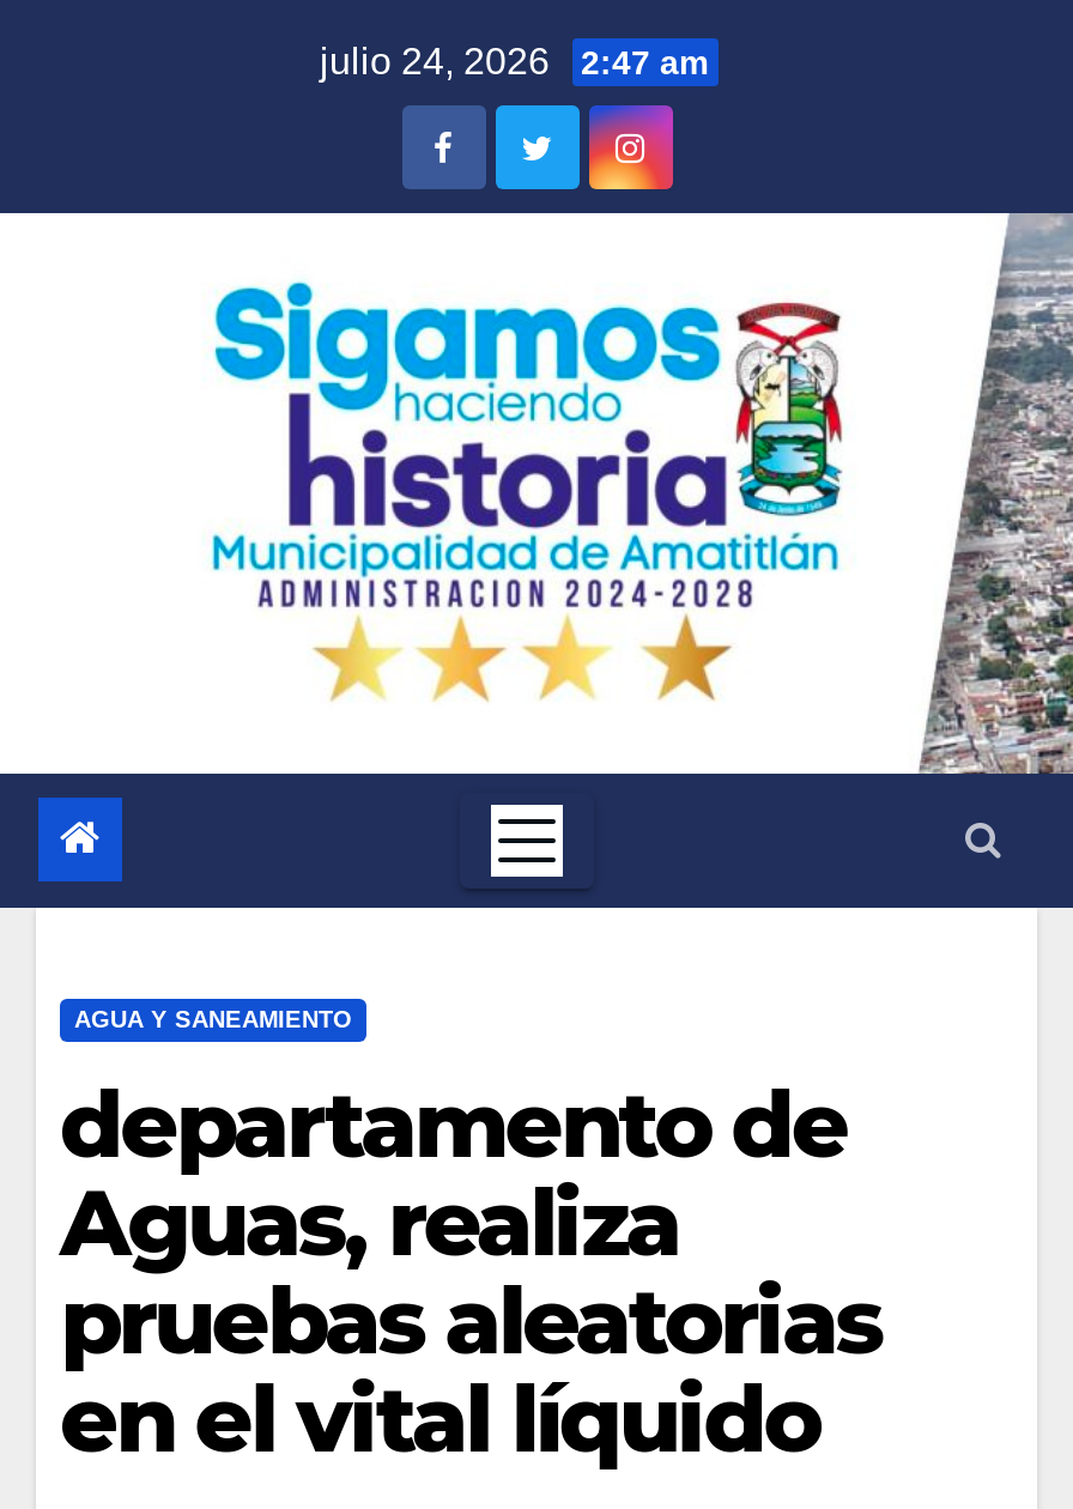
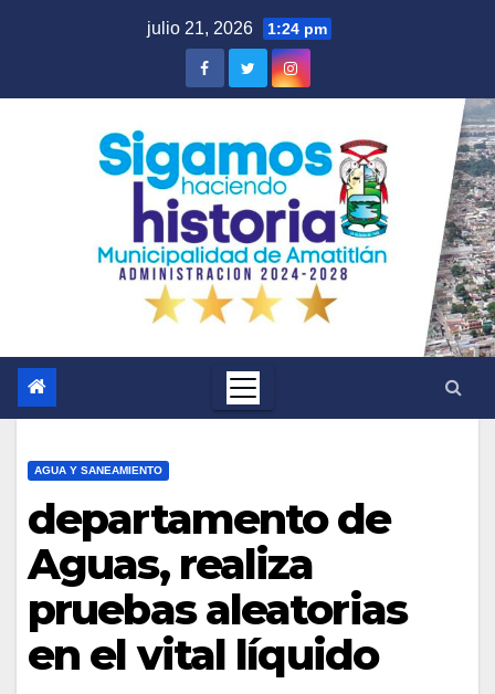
[320,41,708,81] julio 24, 2026 2:47 am -> [147,19,327,38] julio 21, 2026 1:24 pm

